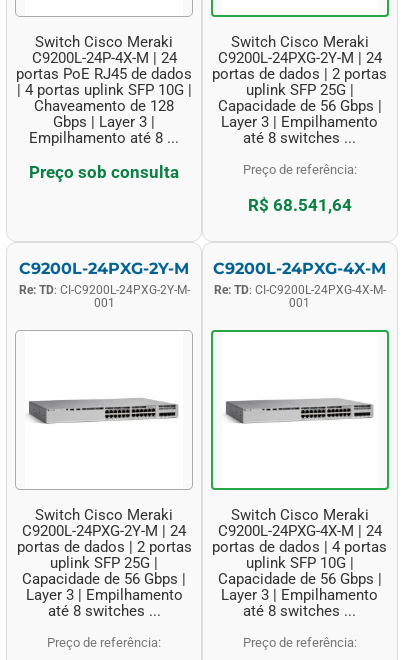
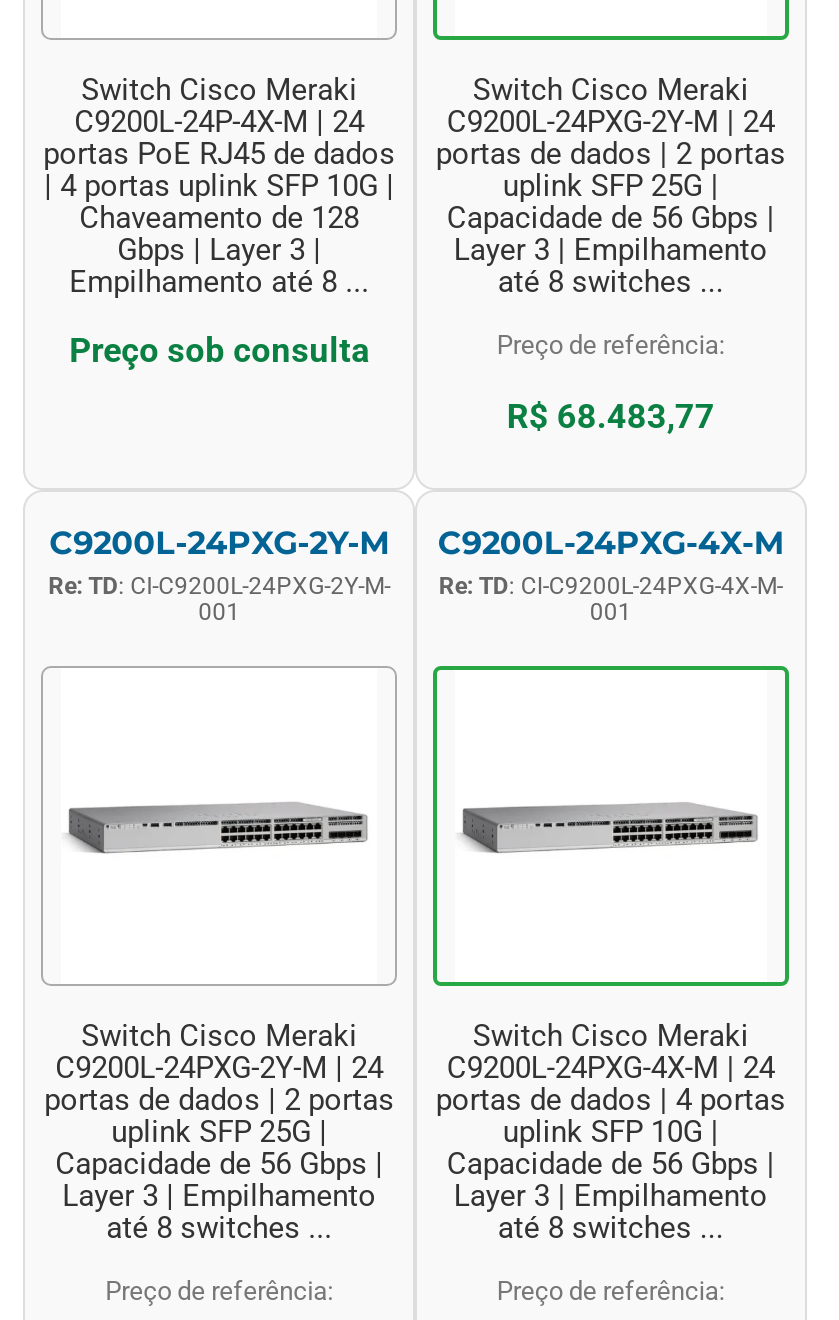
[248,195,352,215] R$ 68.541,64 -> [507,397,715,437] R$ 68.483,77

